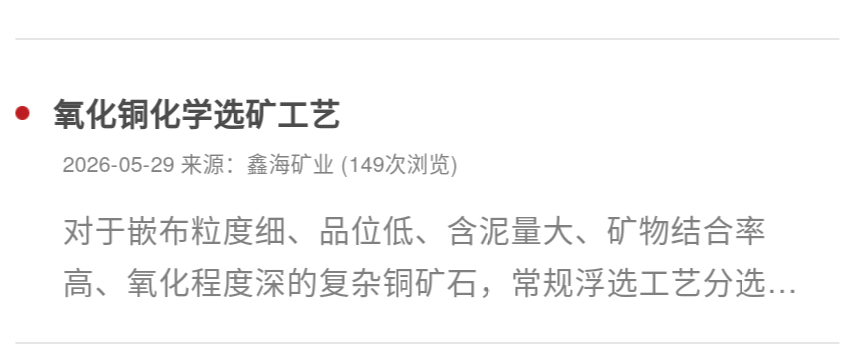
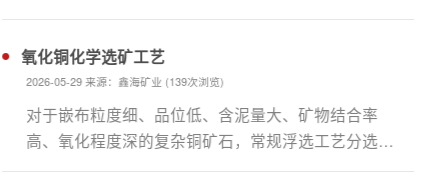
[63,147,459,177] 2026-05-29 来源：鑫海矿业 (149次浏览) -> [26,74,224,89] 2026-05-29 来源：鑫海矿业 (139次浏览)

